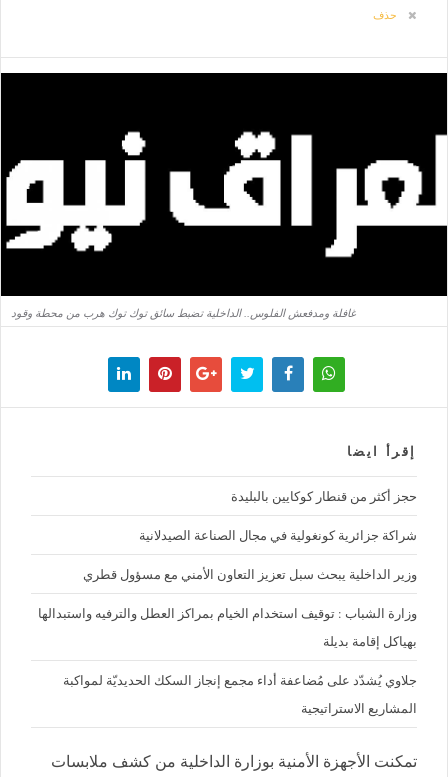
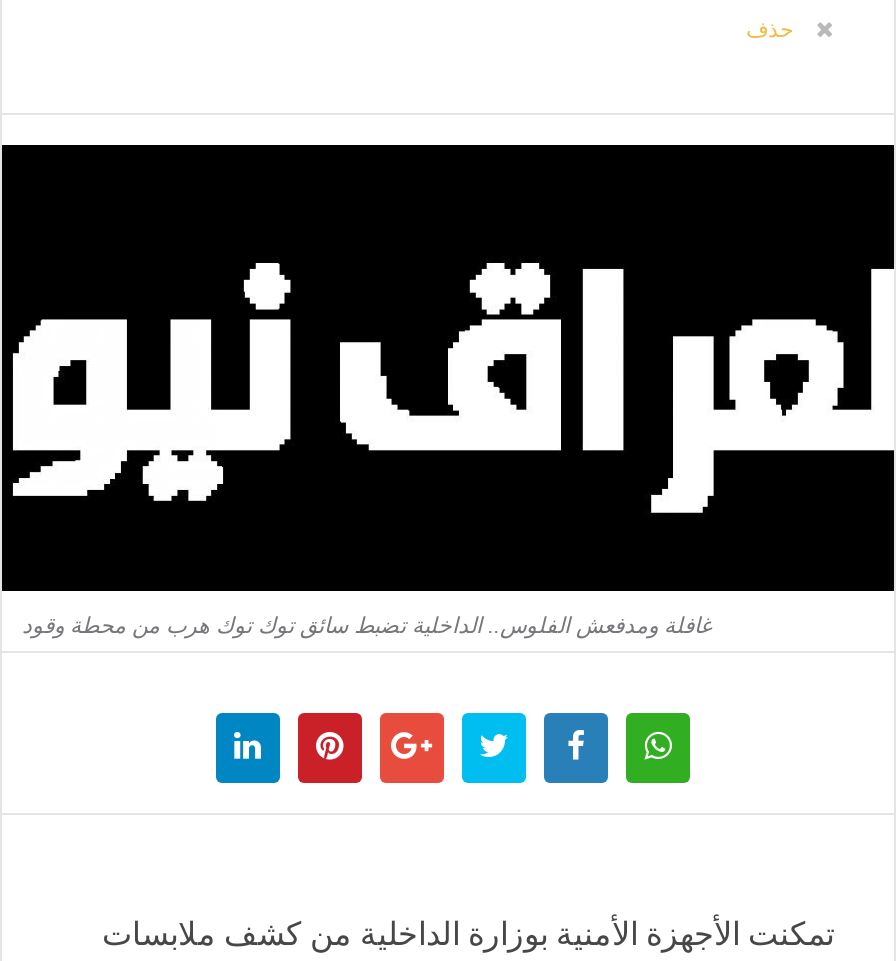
[38,444,417,717] إقرأ ايضا | حجز أكثر من قنطار كوكايين بالبليدة | شراكة جزائرية كونغولية في مجال الصناعة الصيدلانية | وزير الداخلية يبحث سبل تعزيز التعاون الأمني مع مسؤول قطري | وزارة الشباب : توقيف استخدام الخيام بمراكز العطل والترفيه واستبدالها | بهياكل إقامة بديلة | جلاوي يُشدّد على مُضاعفة أداء مجمع إنجاز السكك الحديديّة لمواكبة | المشاريع الاستراتيجية -> none

